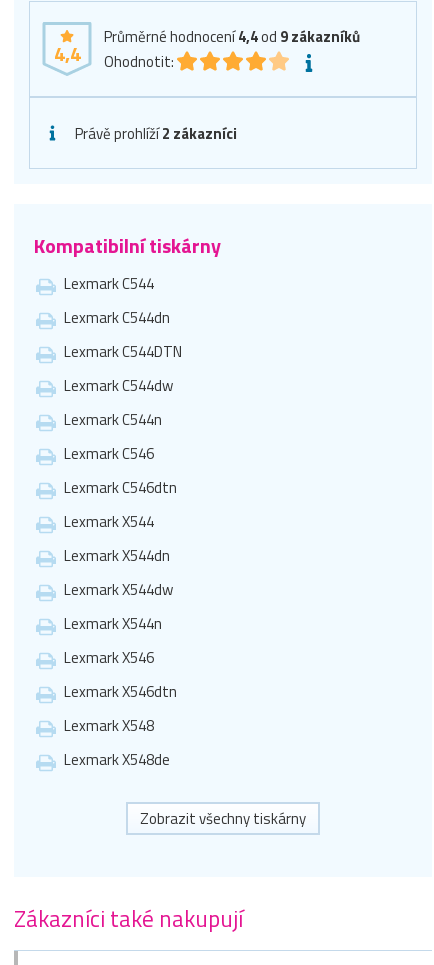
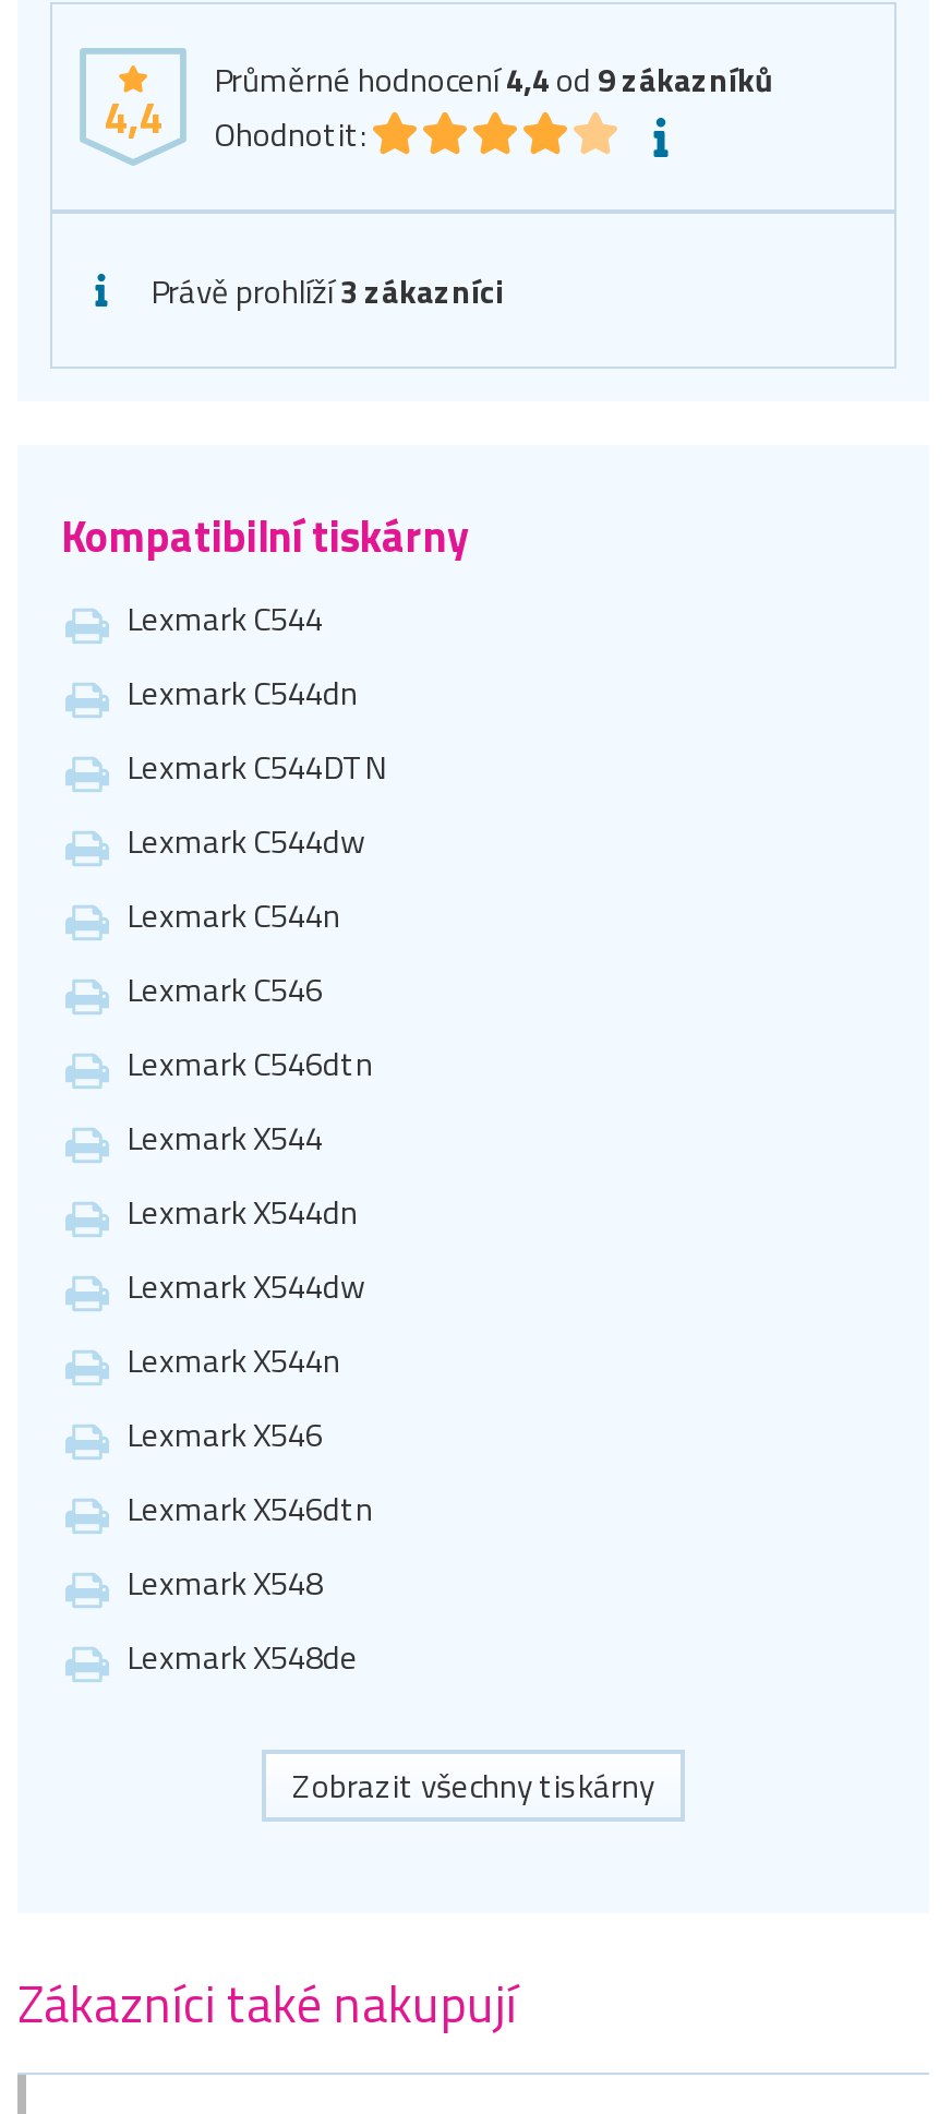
[75,122,237,145] Právě prohlíží2 zákazníci -> [151,266,504,316] Právě prohlíží3 zákazníci

